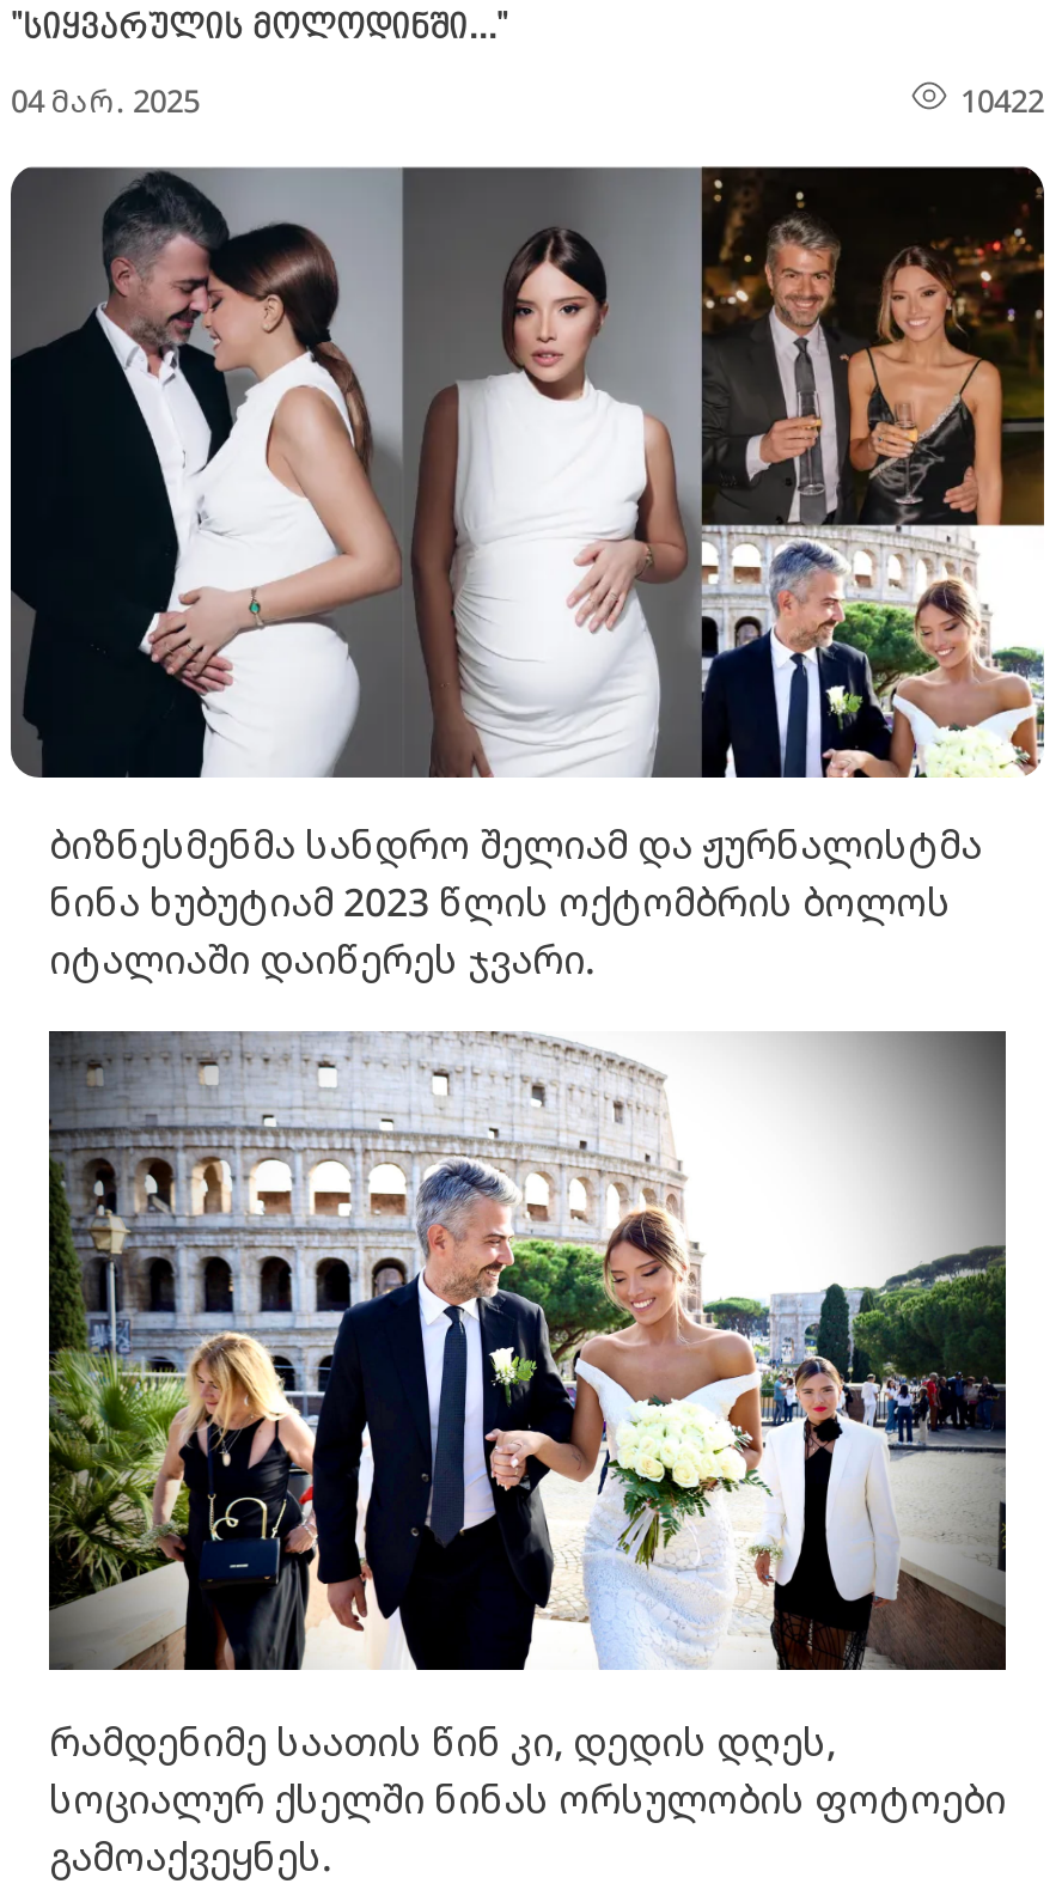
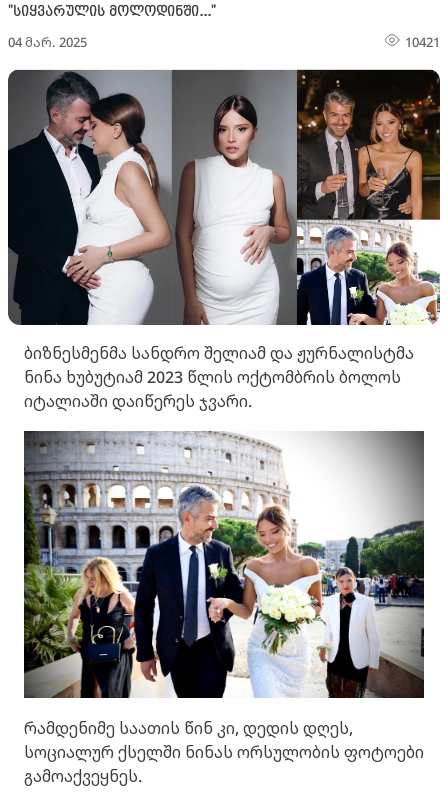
[960,79,1044,122] 10422 -> [405,33,440,51] 10421

